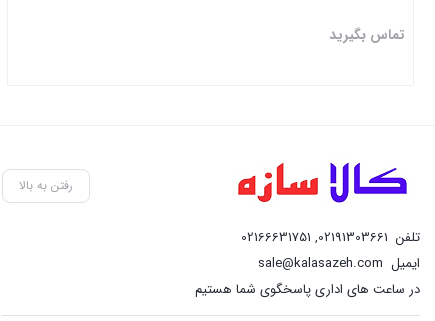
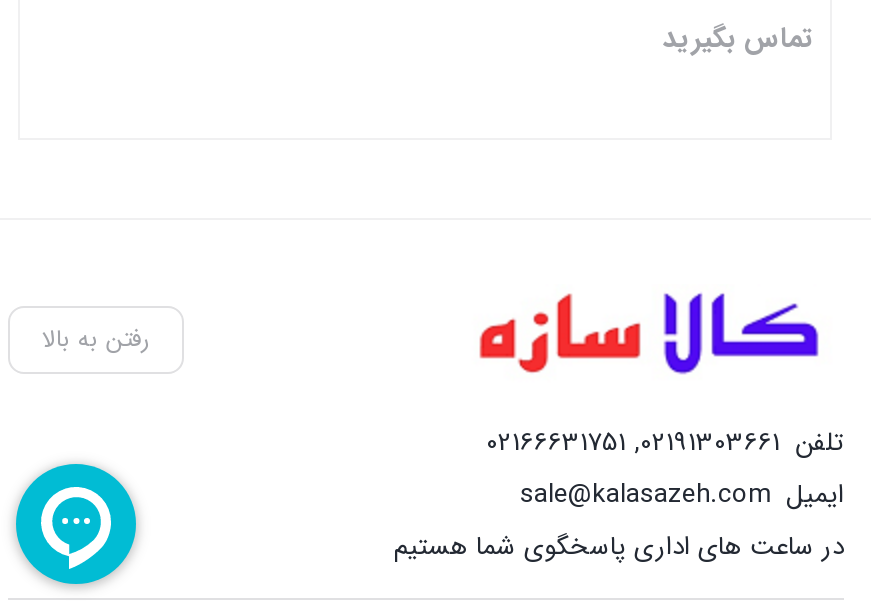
none -> [12,460,140,588] [image]

